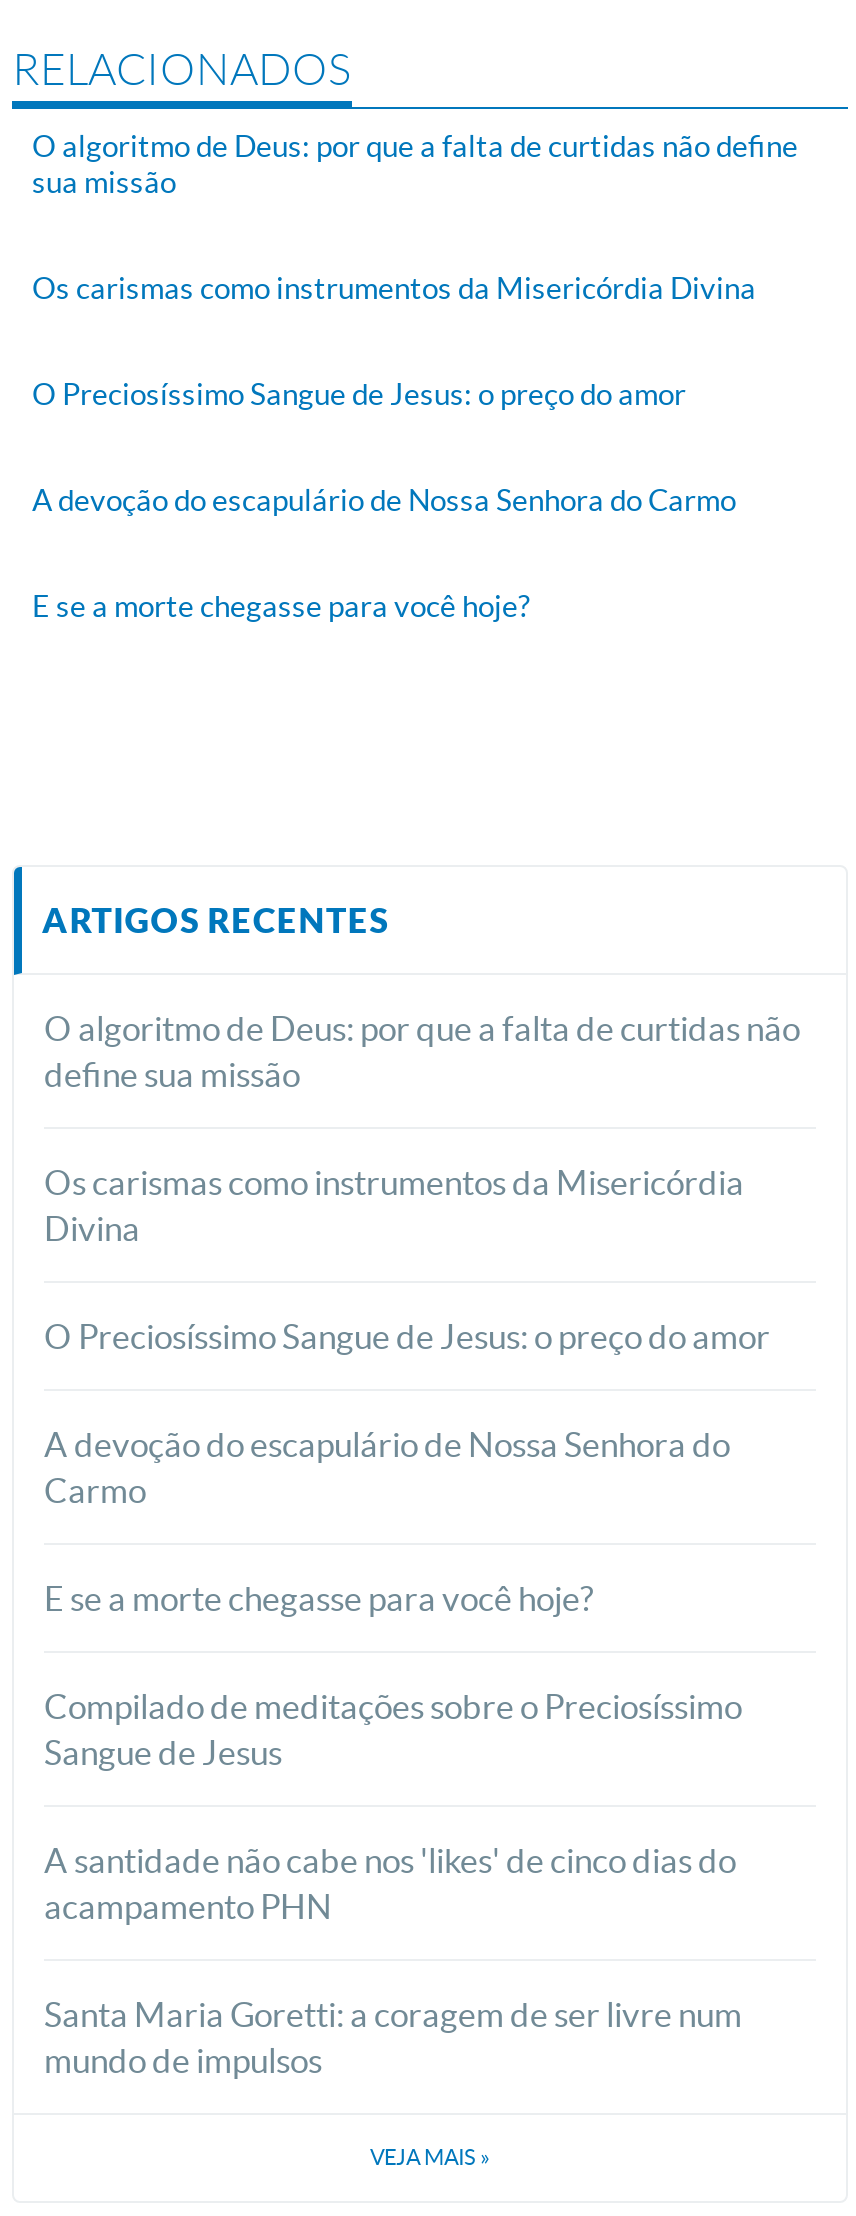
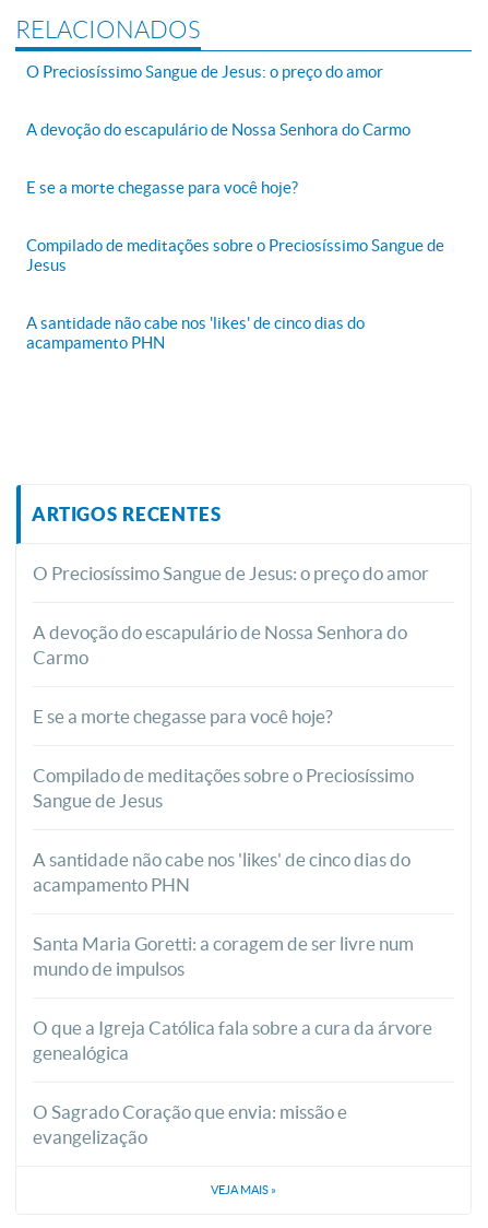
[32,129,798,305] O algoritmo de Deus: por que a falta de curtidas não define | sua missão | Os carismas como instrumentos da Misericórdia Divina -> none
moved [32,377,736,623] -> [26,62,410,197]: O Preciosíssimo Sangue de Jesus: o preço do amor | A devoção do escapulário de Nossa Senhora do Carmo | E se a morte chegasse para você hoje?
none -> [26,236,444,352] Compilado de meditações sobre o Preciosíssimo Sangue de | Jesus | A santidade não cabe nos 'likes' de cinco dias do | acampamento PHN
[44,1009,800,1247] O algoritmo de Deus: por que a falta de curtidas não | define sua missão | Os carismas como instrumentos da Misericórdia | Divina -> none
moved [44,1317,770,2079] -> [33,563,429,979]: O Preciosíssimo Sangue de Jesus: o preço do amor | A devoção do escapulário de Nossa Senhora do | Carmo | ... | Santa Maria Goretti: a coragem de ser livre num | mundo de impulsos
none -> [33,1017,432,1147] O que a Igreja Católica fala sobre a cura da árvore | genealógica | O Sagrado Coração que envia: missão e | evangelização

